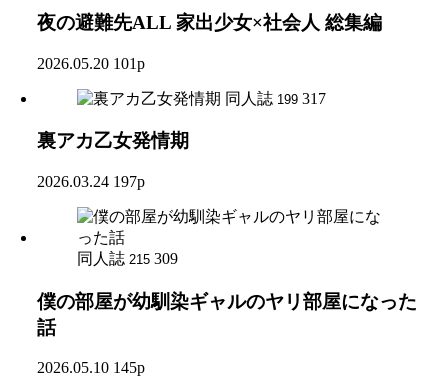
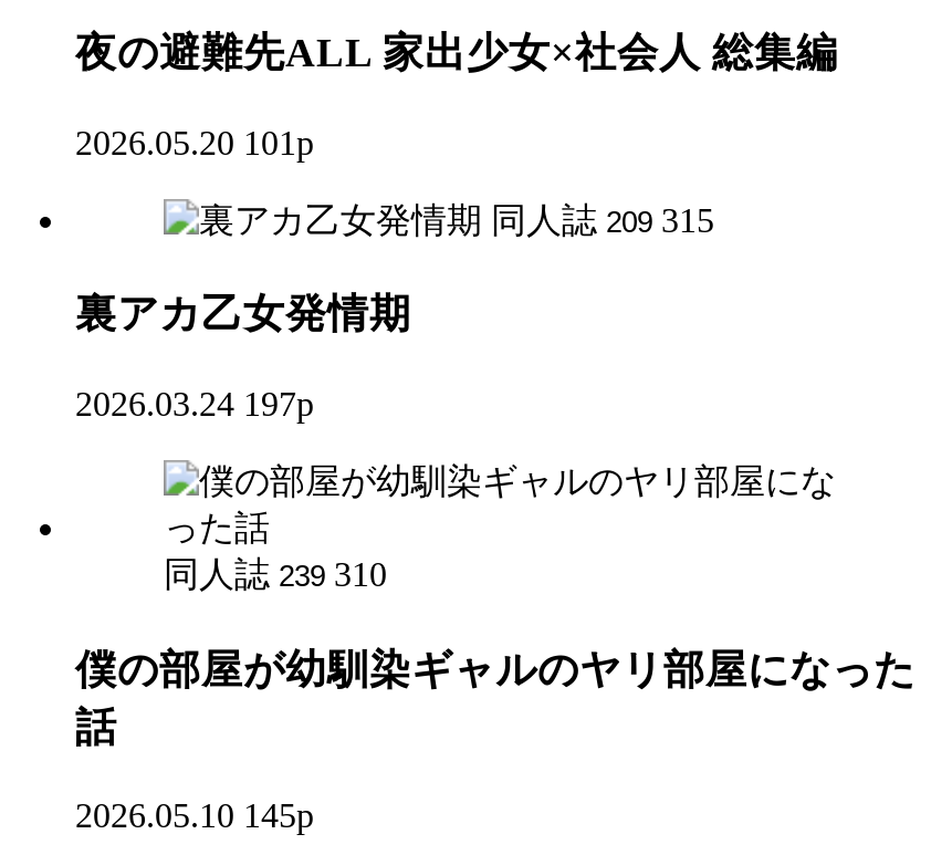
[225,89,326,106] 同人誌 199 317 -> [491,200,714,238] 同人誌 209 315
[77,250,178,267] 同人誌 215 309 -> [164,555,387,593] 同人誌 239 310

